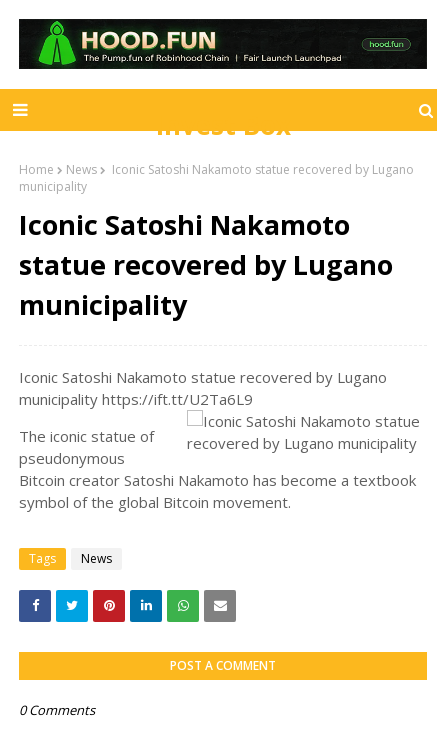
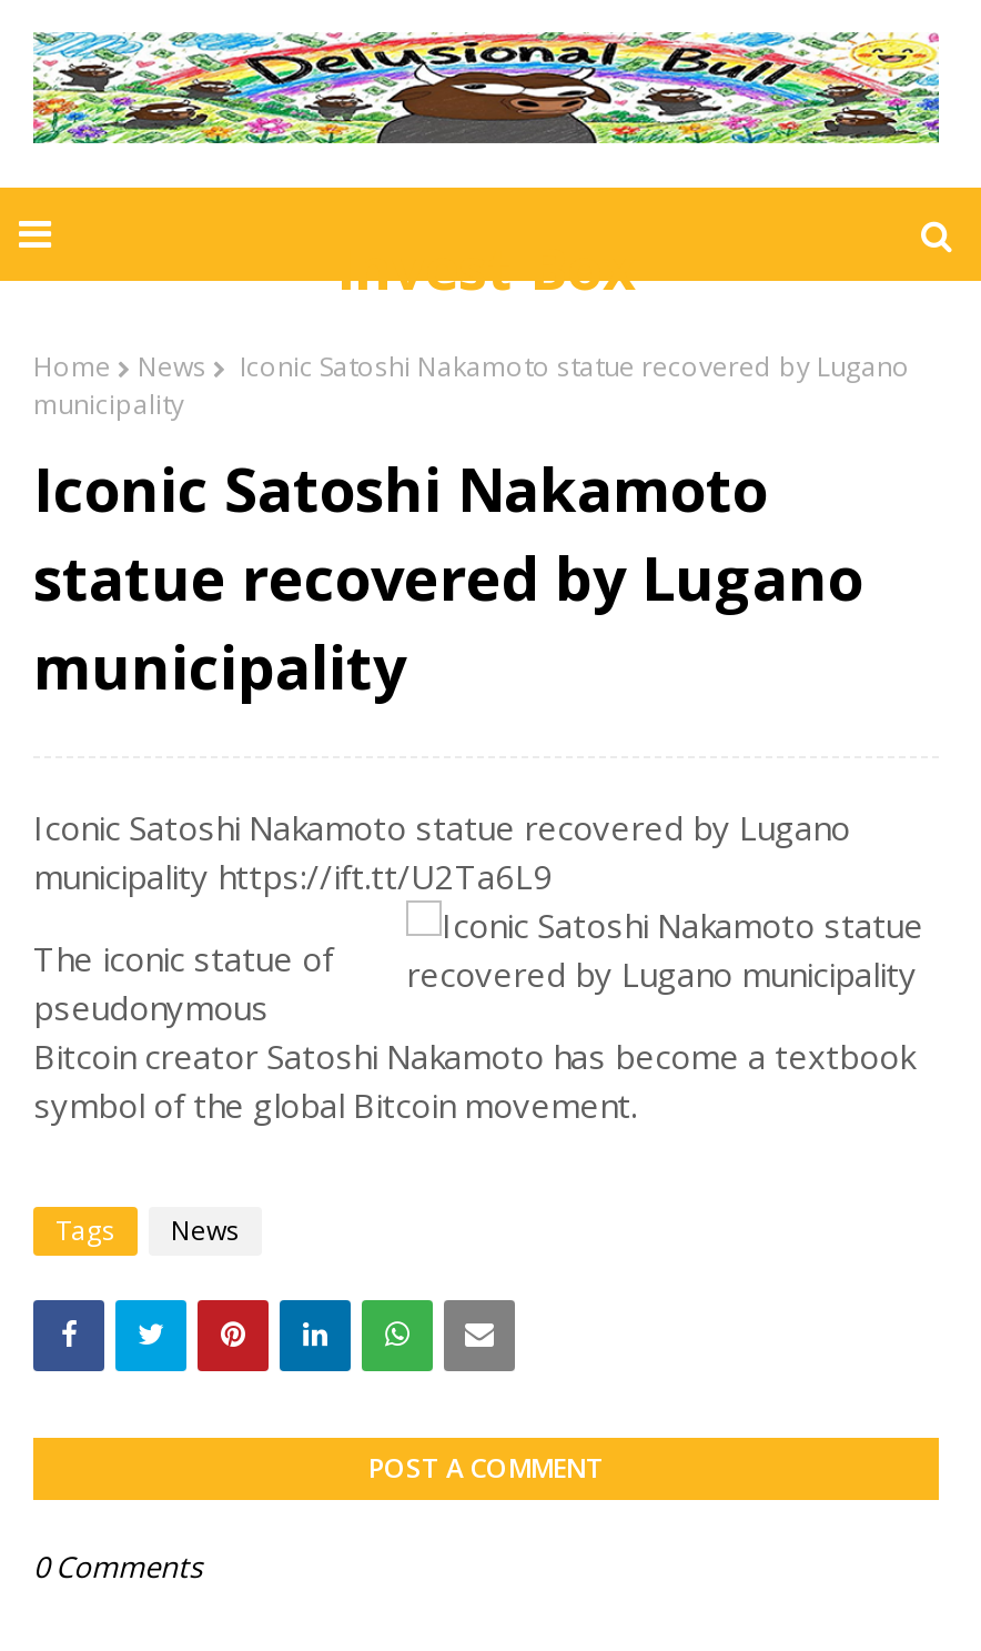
[18,18,428,70] [image] -> [31,30,941,145] [image]

